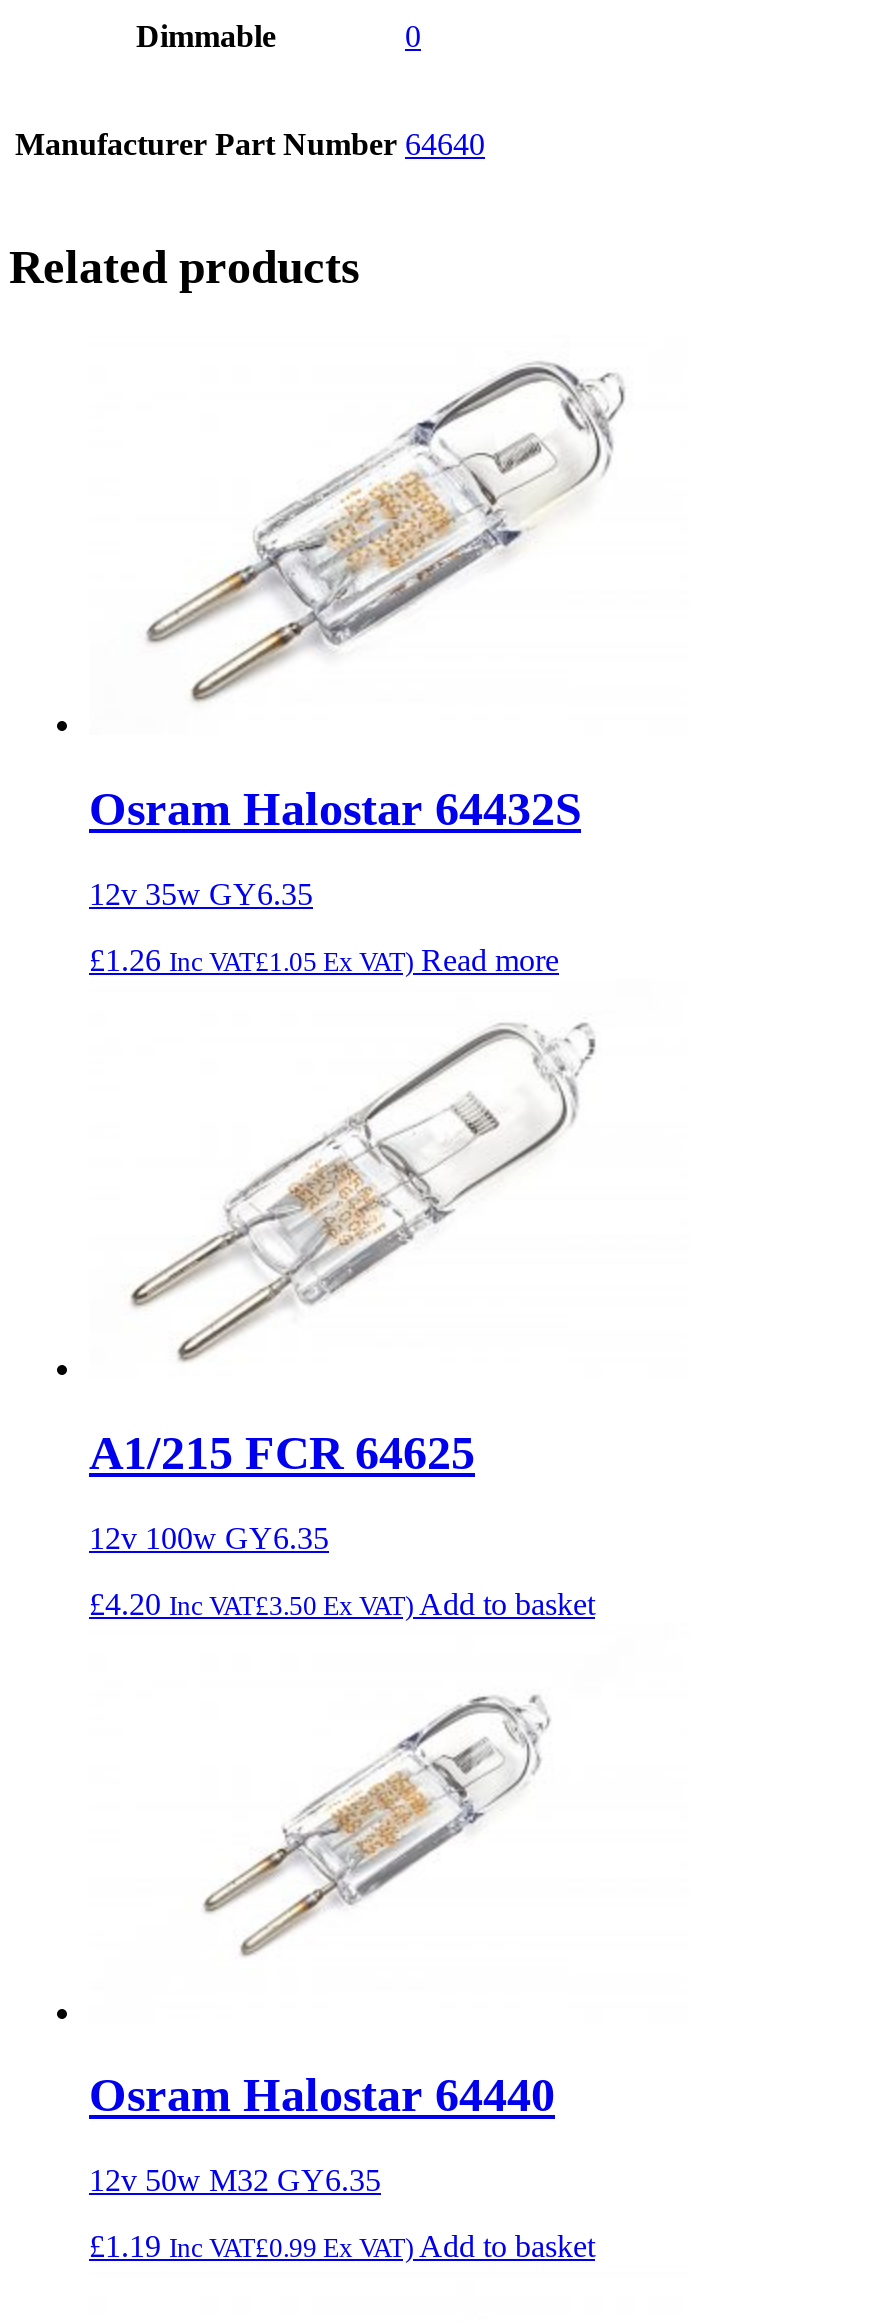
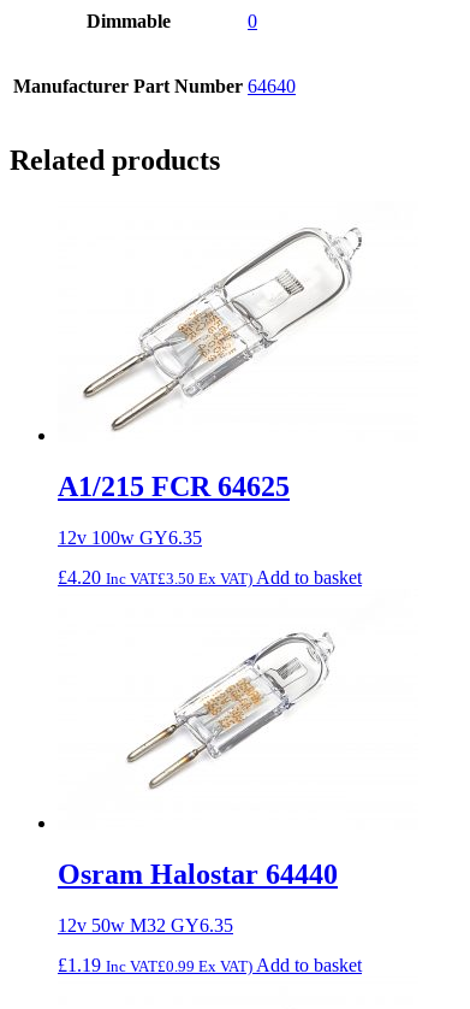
[89,361,627,977] [image] | Osram Halostar 64432S | 12v 35w GY6.35 | £1.26 Inc VAT£1.05 Ex VAT) Read more -> none

